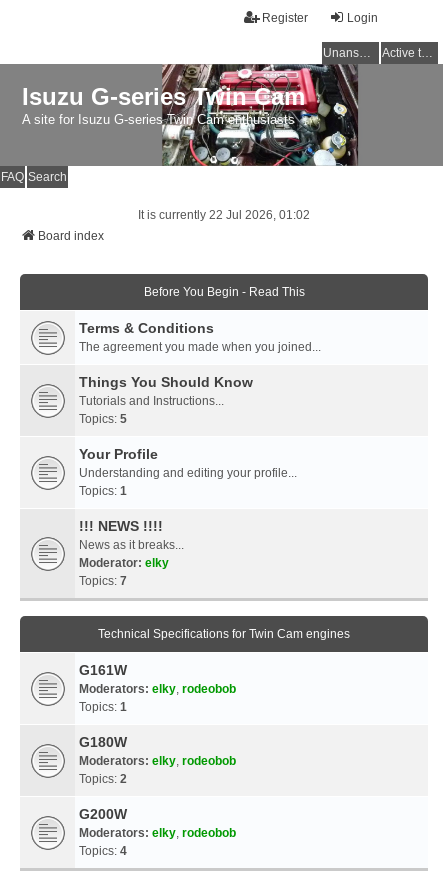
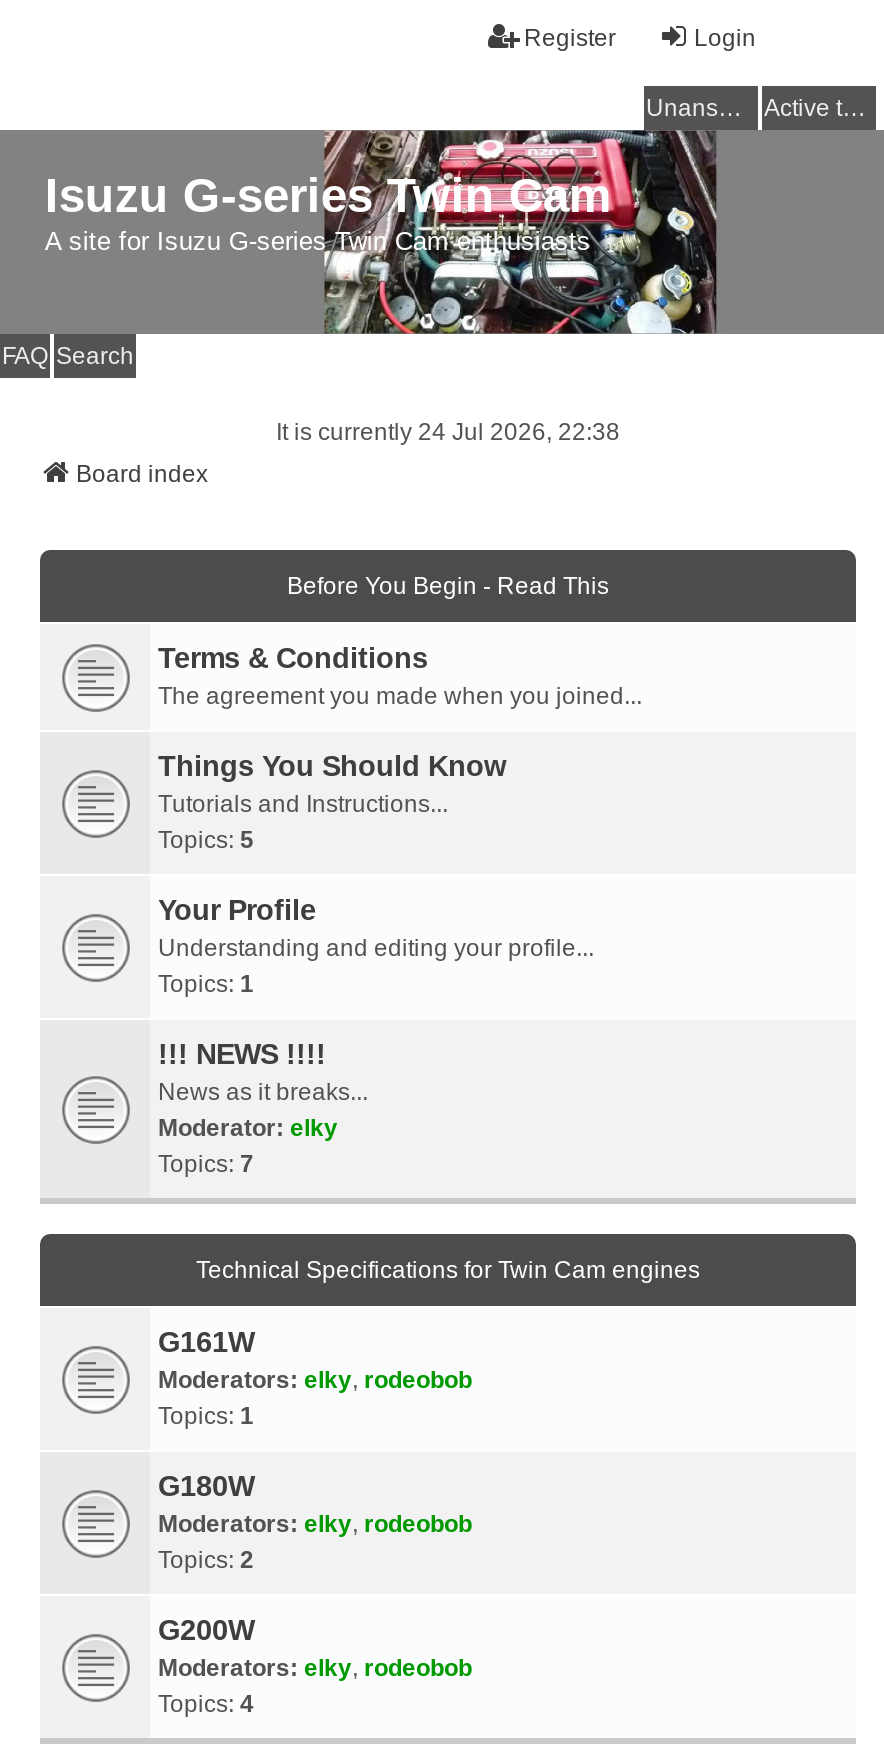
[138,208,310,222] It is currently 22 Jul 2026, 01:02 -> [276,417,620,445] It is currently 24 Jul 2026, 22:38

